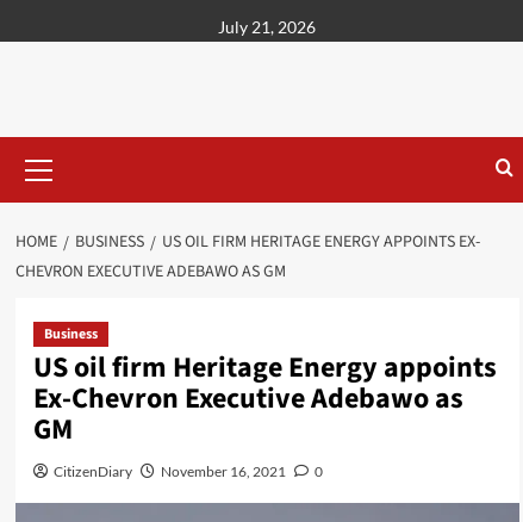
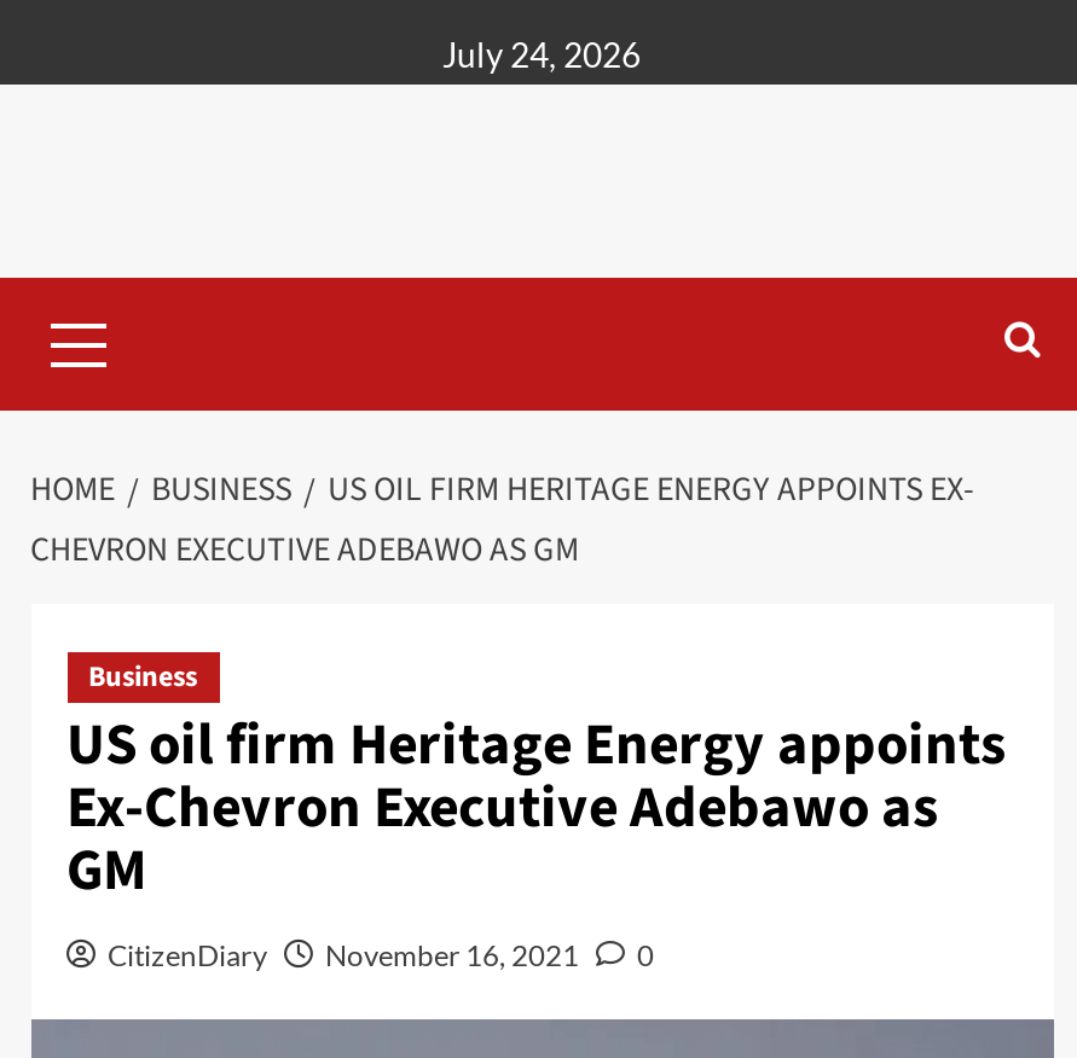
[218,17,316,37] July 21, 2026 -> [442,34,641,75] July 24, 2026

